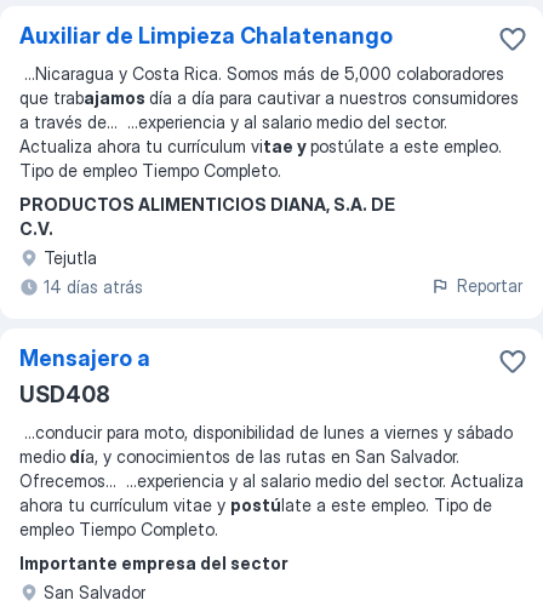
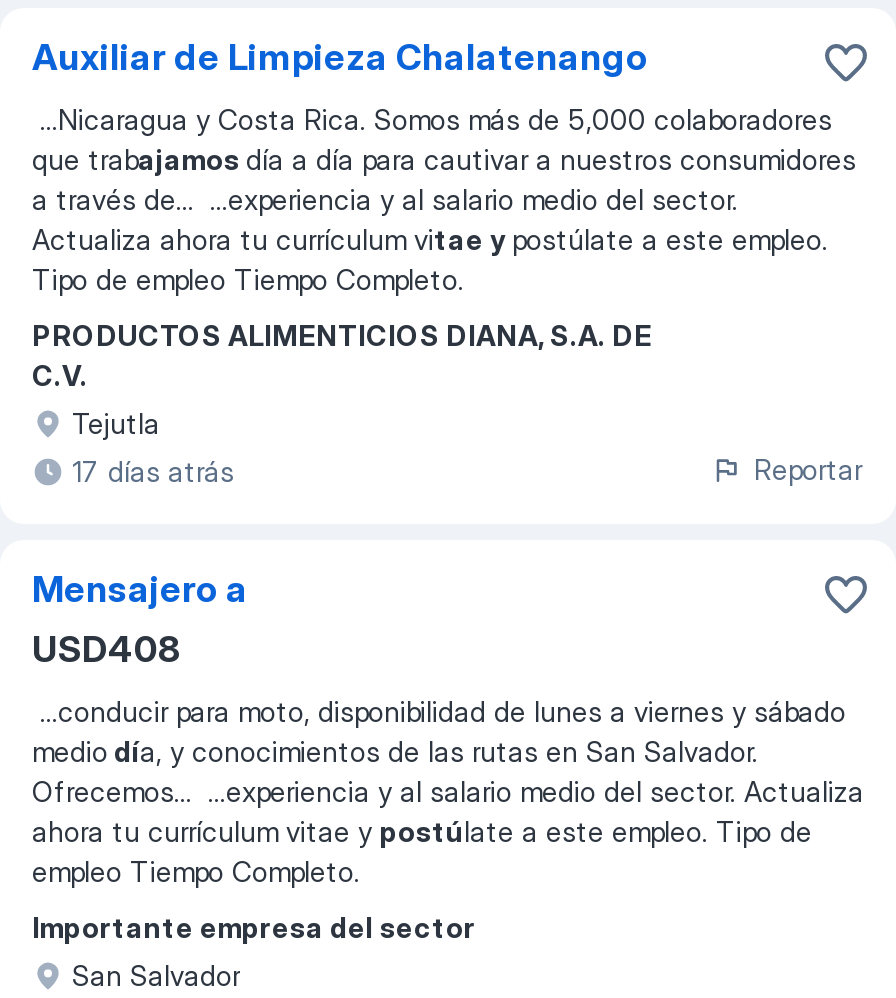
[44,276,143,297] 14 días atrás -> [72,454,234,488] 17 días atrás

